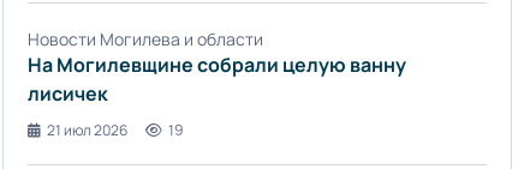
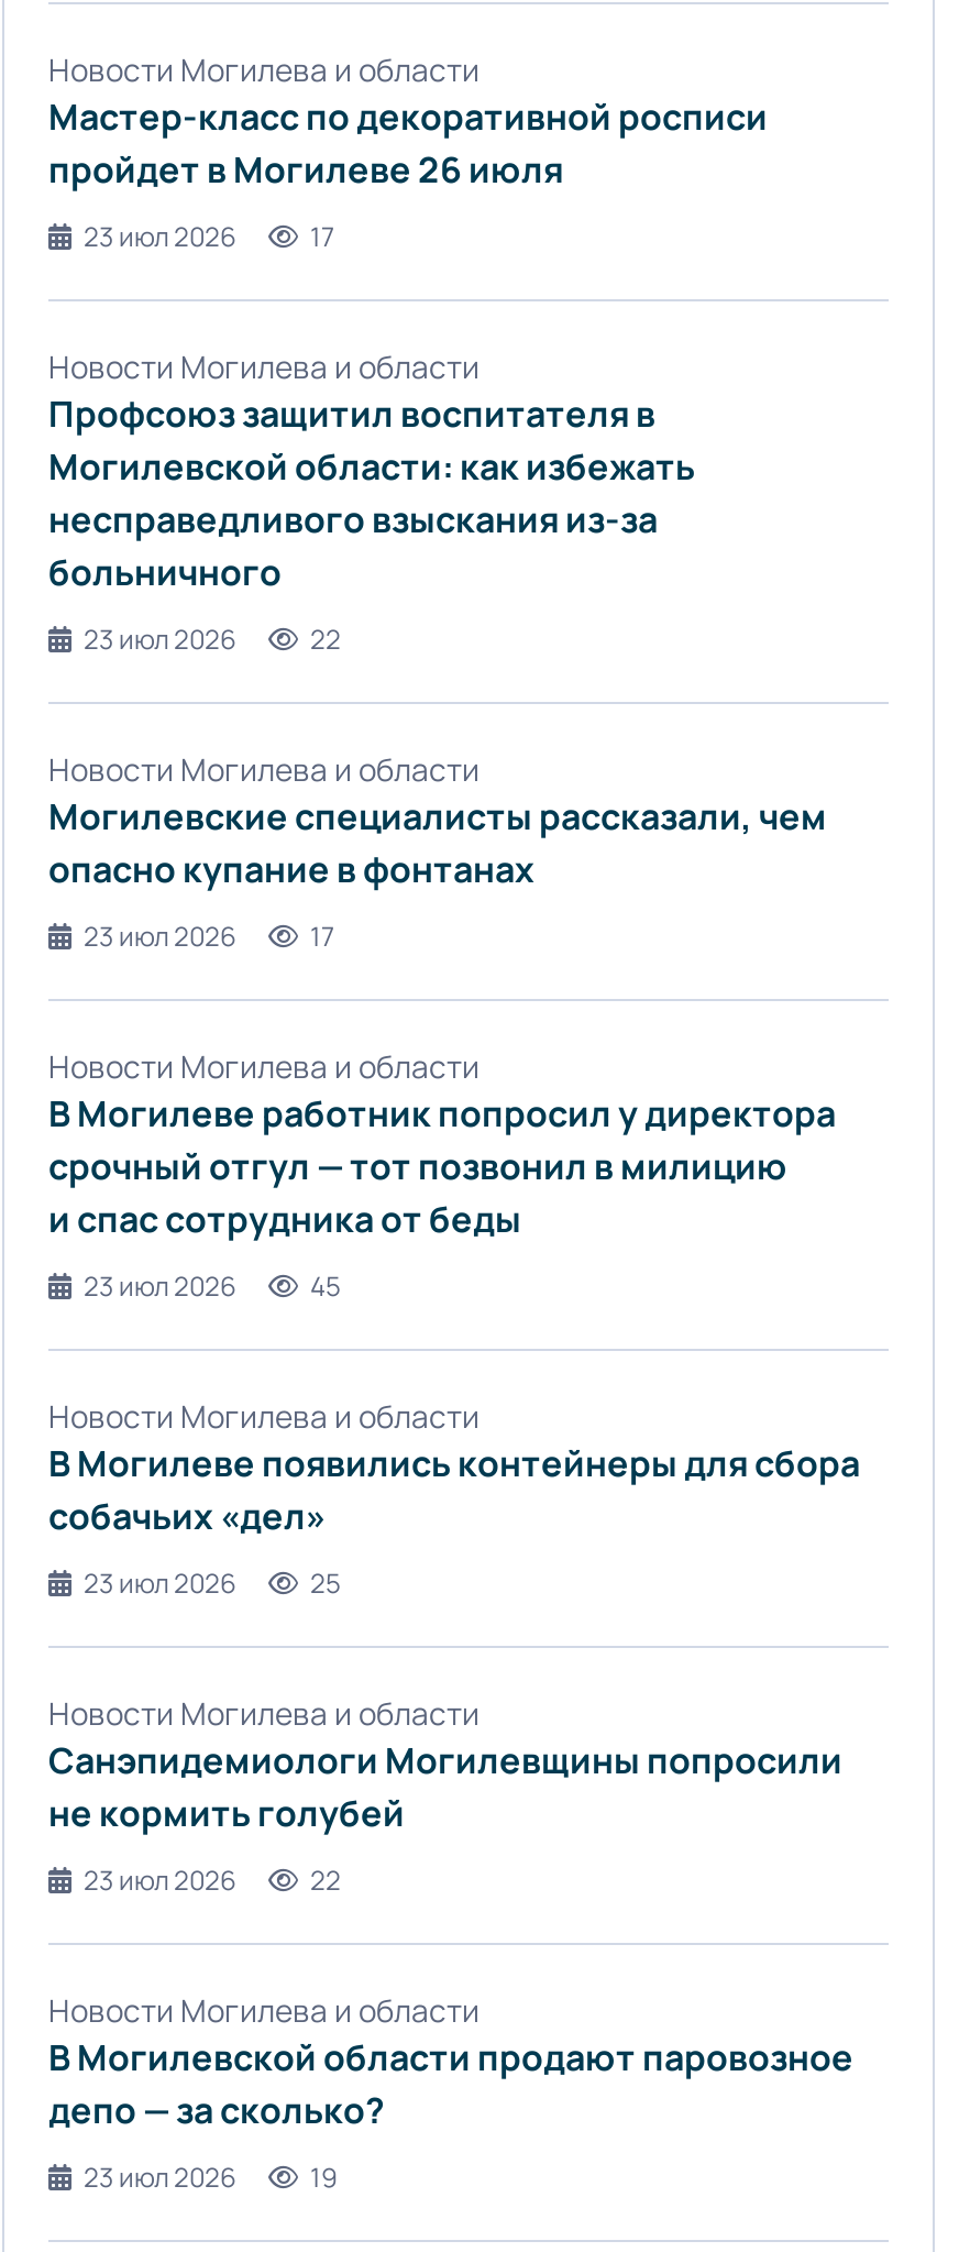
[28,52,406,141] На Могилевщине собрали целую ванну | лисичек | 21 июл 2026 -> [48,93,860,2197] Мастер-класс по декоративной росписи | пройдет в Могилеве 26 июля | 23 июл 2026 | 17 | Новости Могилева и области | Профсоюз защитил воспитателя в | Могилевской области: как избежать | несправедливого взыскания из-за | больничного | 23 июл 2026 | 22 | Новости Могилева и области | Могилевские специалисты рассказали, чем | опасно купание в фонтанах | 23 июл 2026 | 17 | Новости Могилева и области | В Могилеве работник попросил у директора | срочный отгул — тот позвонил в милицию | и спас сотрудника от беды | 23 июл 2026 | 45 | Новости Могилева и области | В Могилеве появились контейнеры для сбора | собачьих «дел» | 23 июл 2026 | 25 | Новости Могилева и области | Санэпидемиологи Могилевщины попросили | не кормить голубей | 23 июл 2026 | 22 | Новости Могилева и области | В Могилевской области продают паровозное | депо — за сколько? | 23 июл 2026

